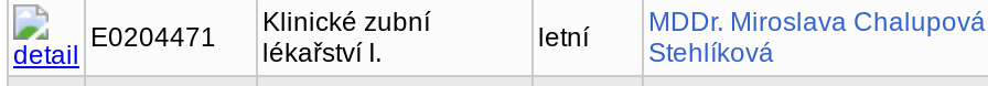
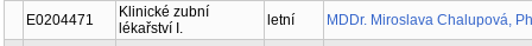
[648,37,774,68] Stehlíková -> none

